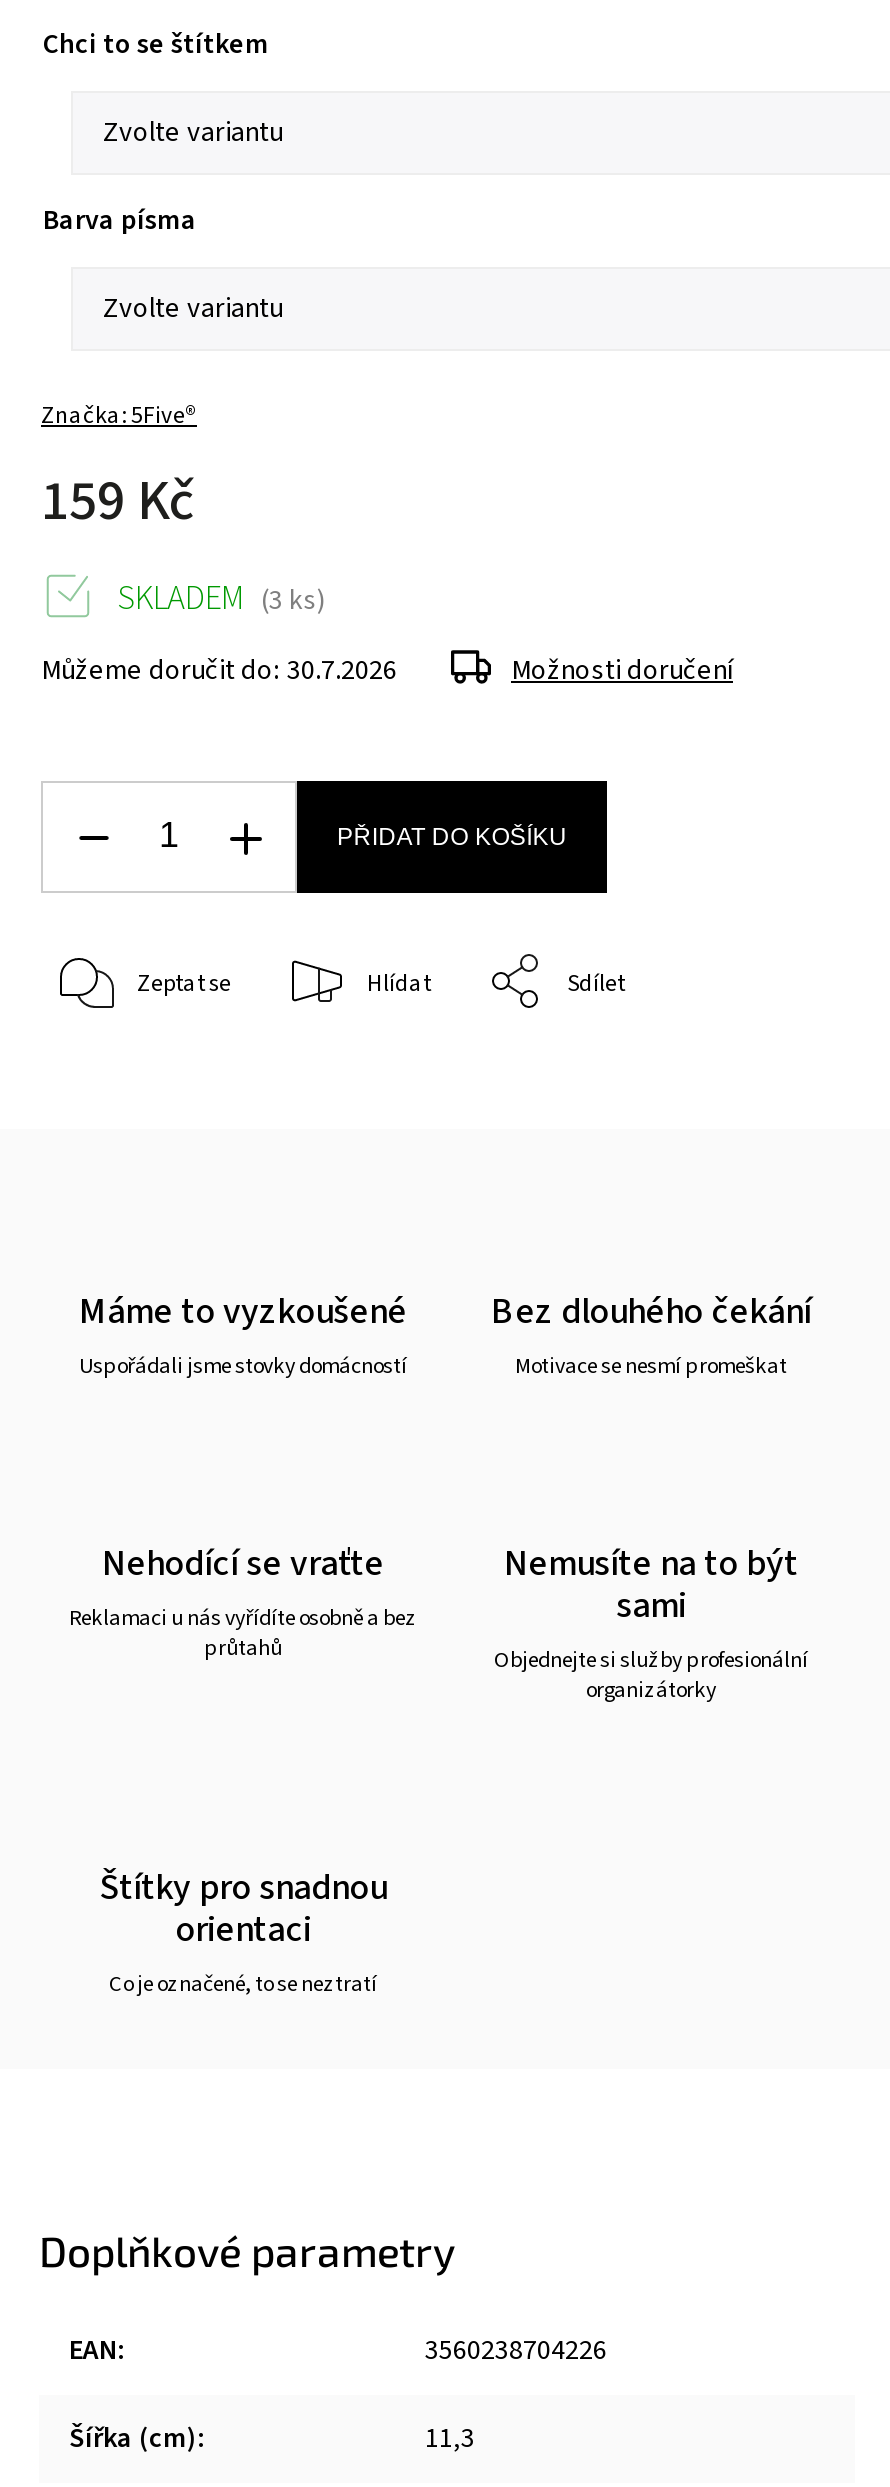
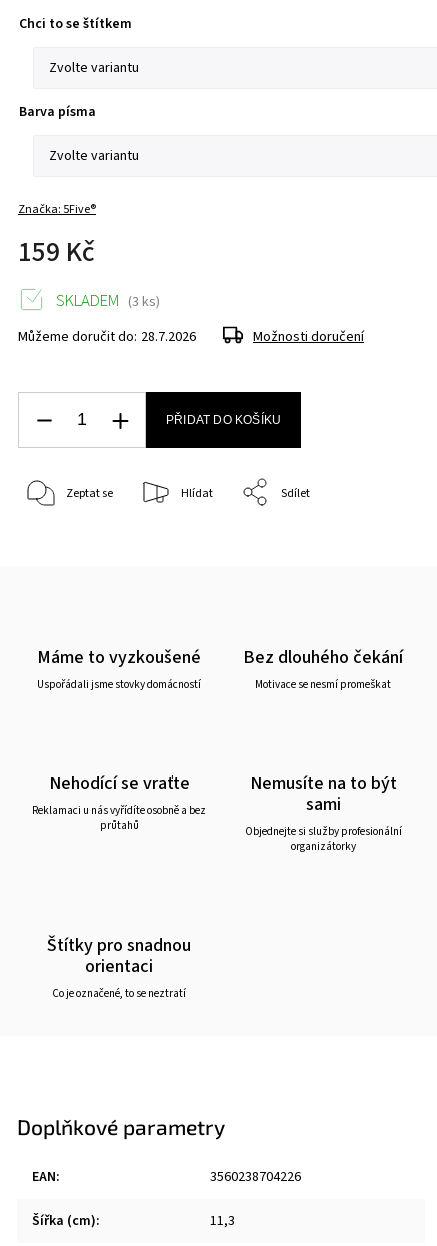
[41,651,397,691] Můžeme doručit do: 30.7.2026 -> [18,327,196,347] Můžeme doručit do: 28.7.2026

